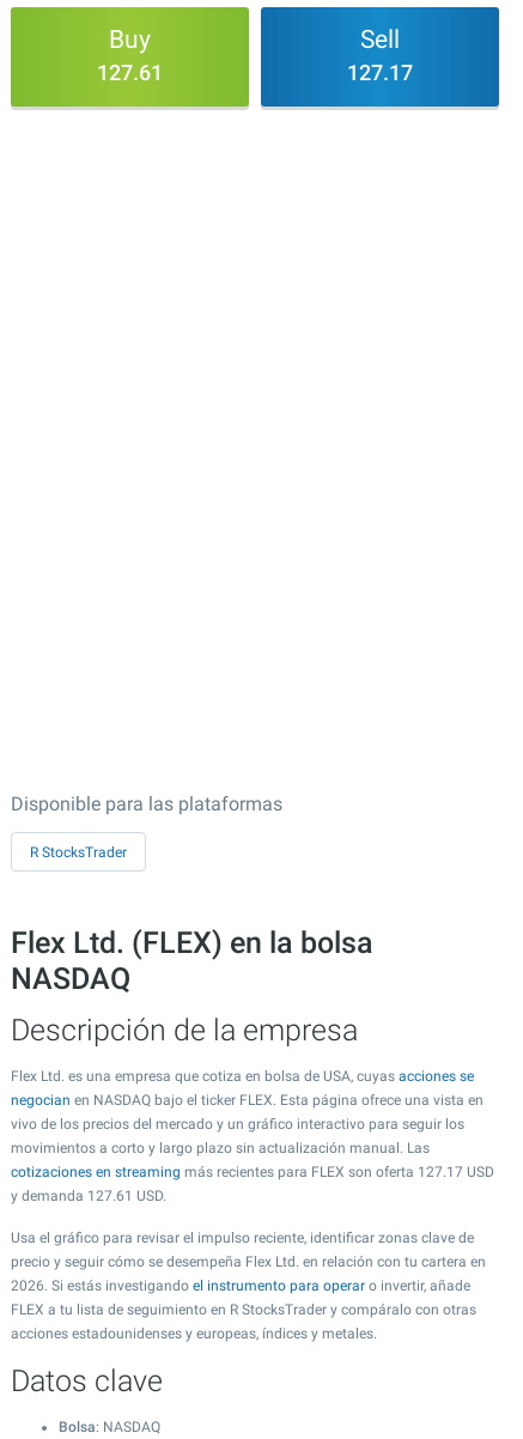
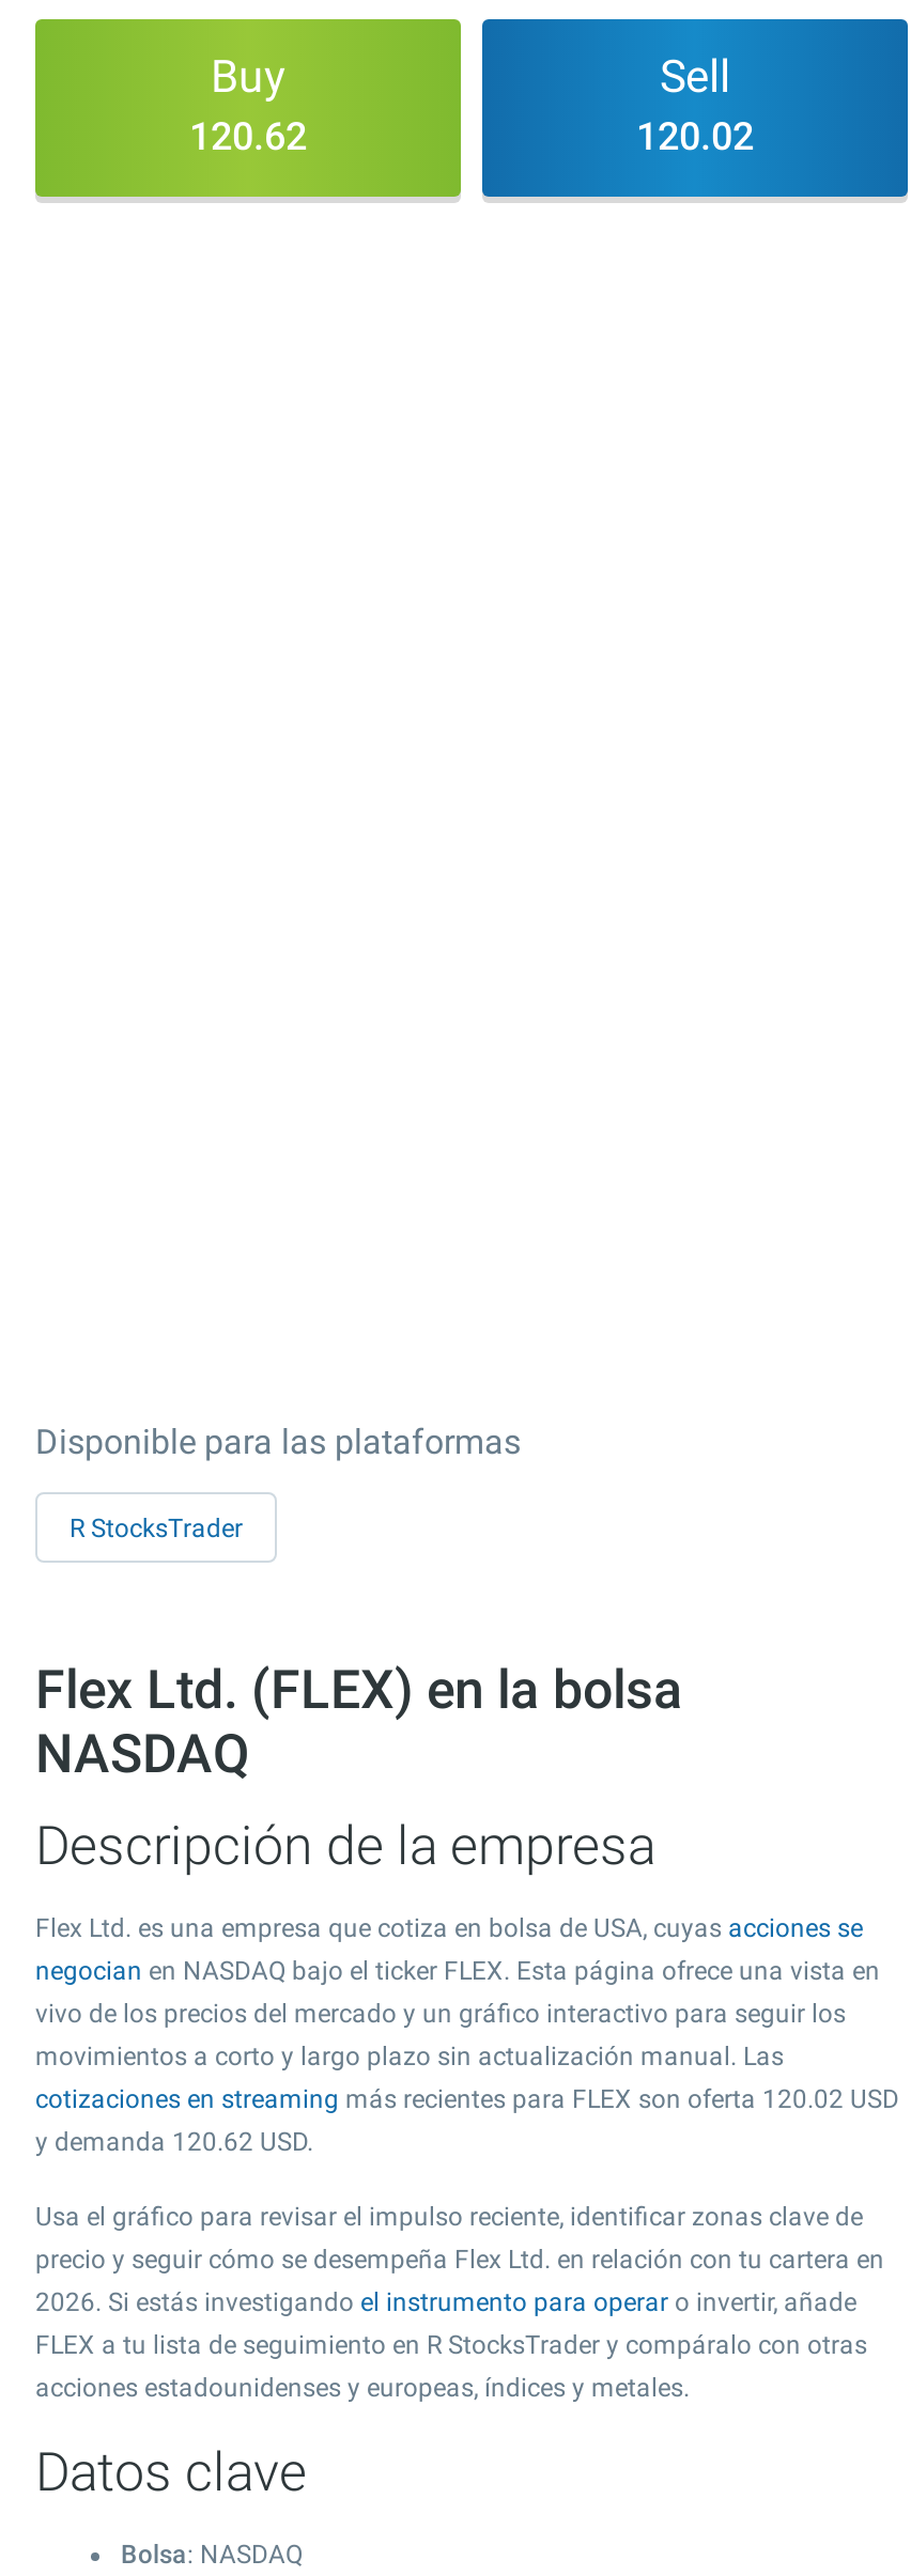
[97,60,163,85] 127.61 -> [189,113,307,158] 120.62
[347,60,413,85] 127.17 -> [636,113,754,158] 120.02
[11,1164,494,1180] cotizaciones en streaming más recientes para FLEX son oferta 127.17 USD -> [35,2084,899,2114] cotizaciones en streaming más recientes para FLEX son oferta 120.02 USD
[11,1188,166,1204] y demanda 127.61 USD. -> [35,2127,313,2157] y demanda 120.62 USD.

